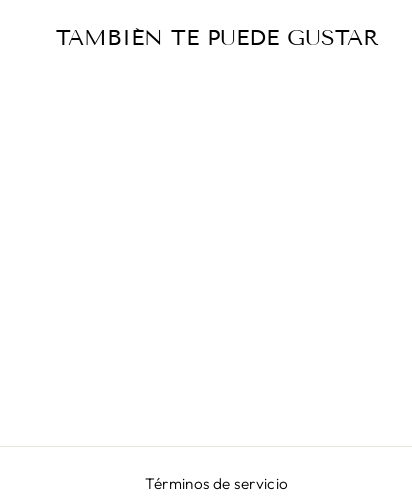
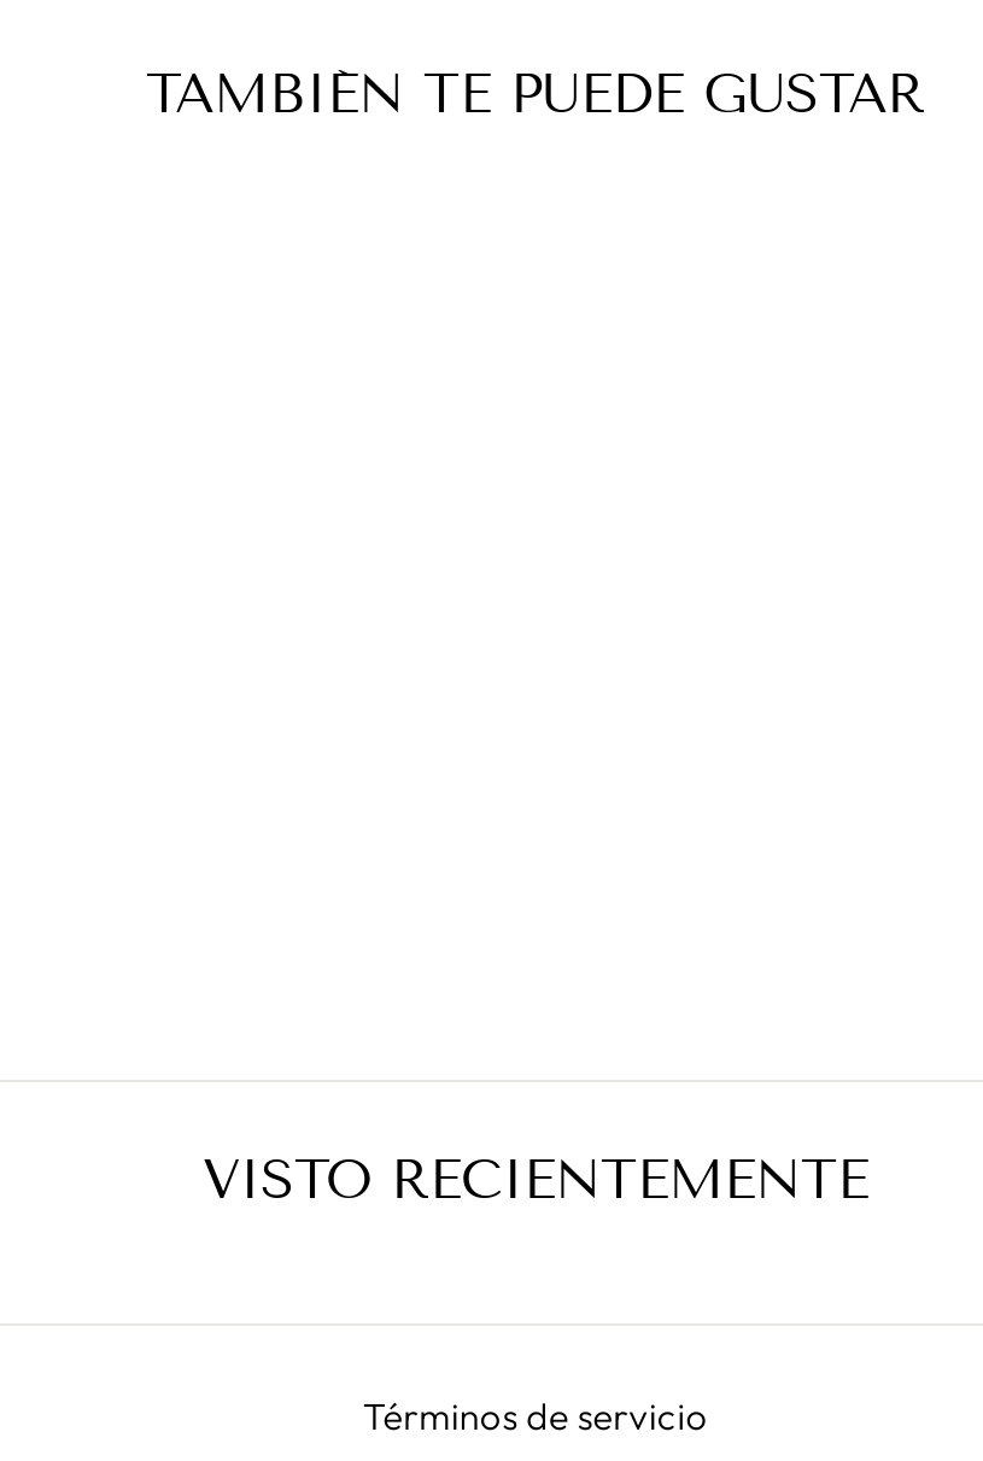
none -> [203,1148,868,1213] VISTO RECIENTEMENTE

